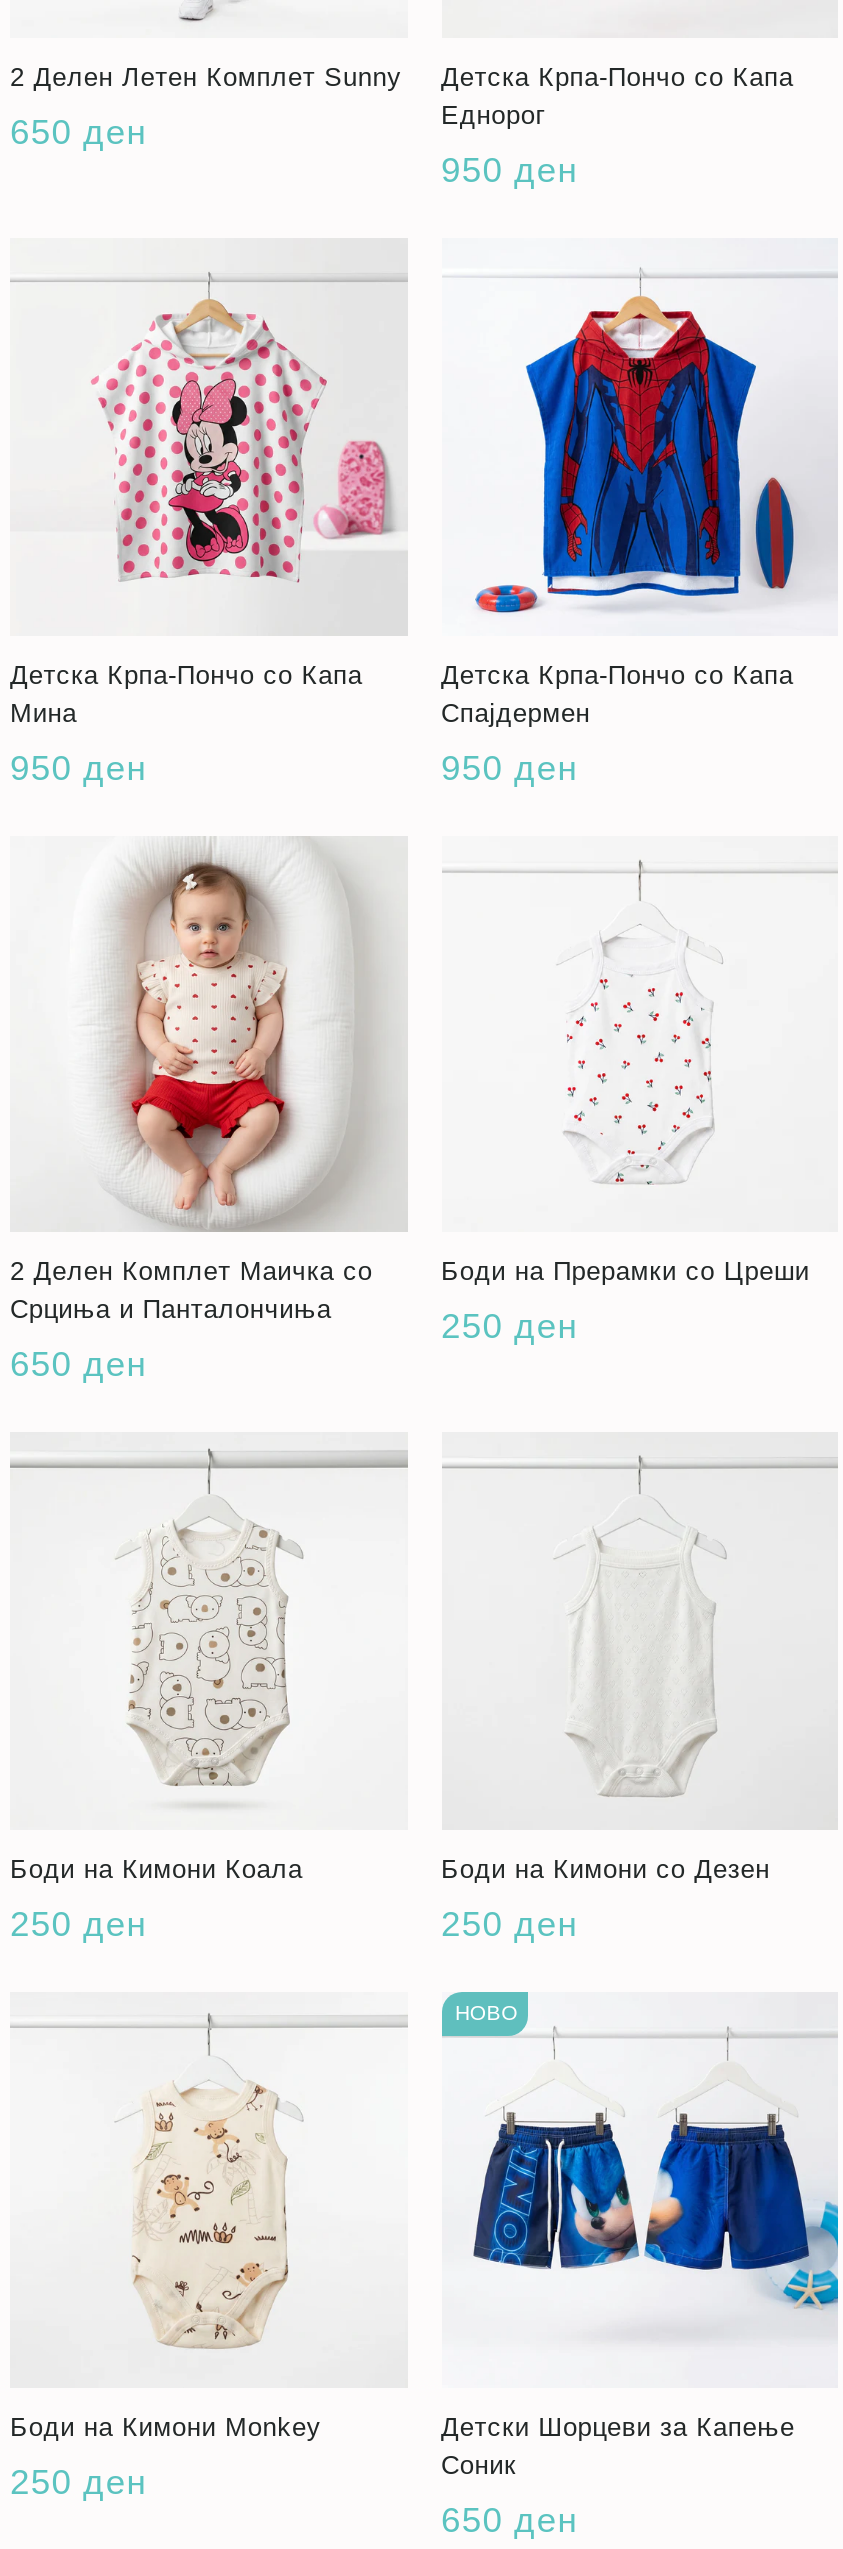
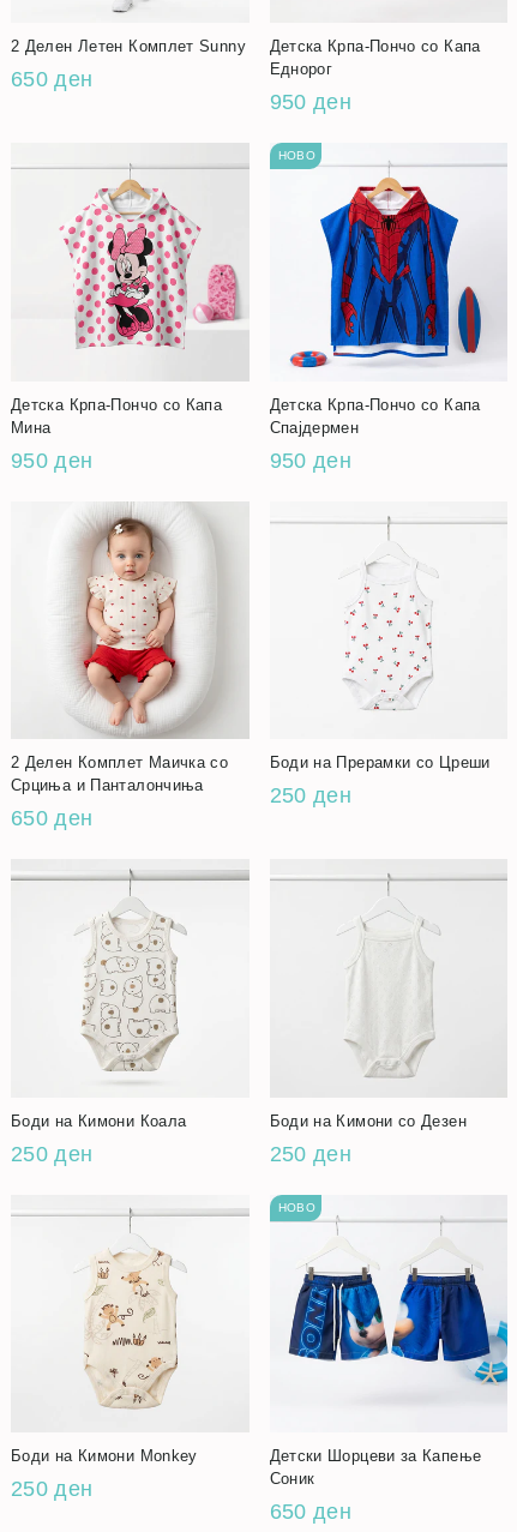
none -> [278,149,315,162] НОВО

